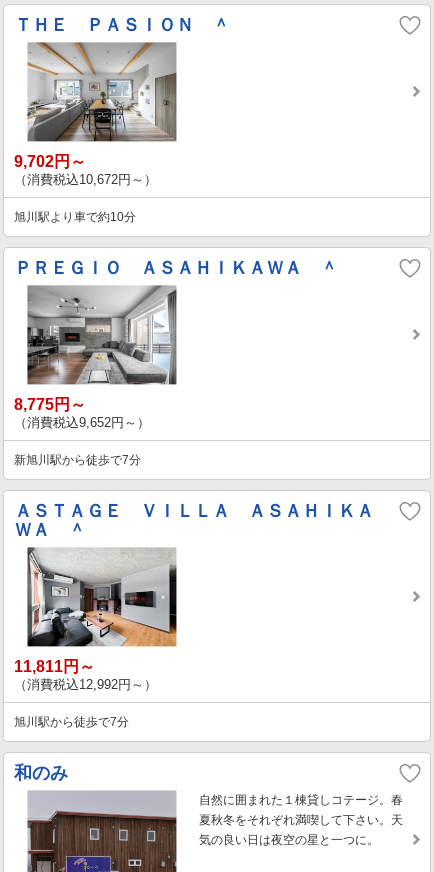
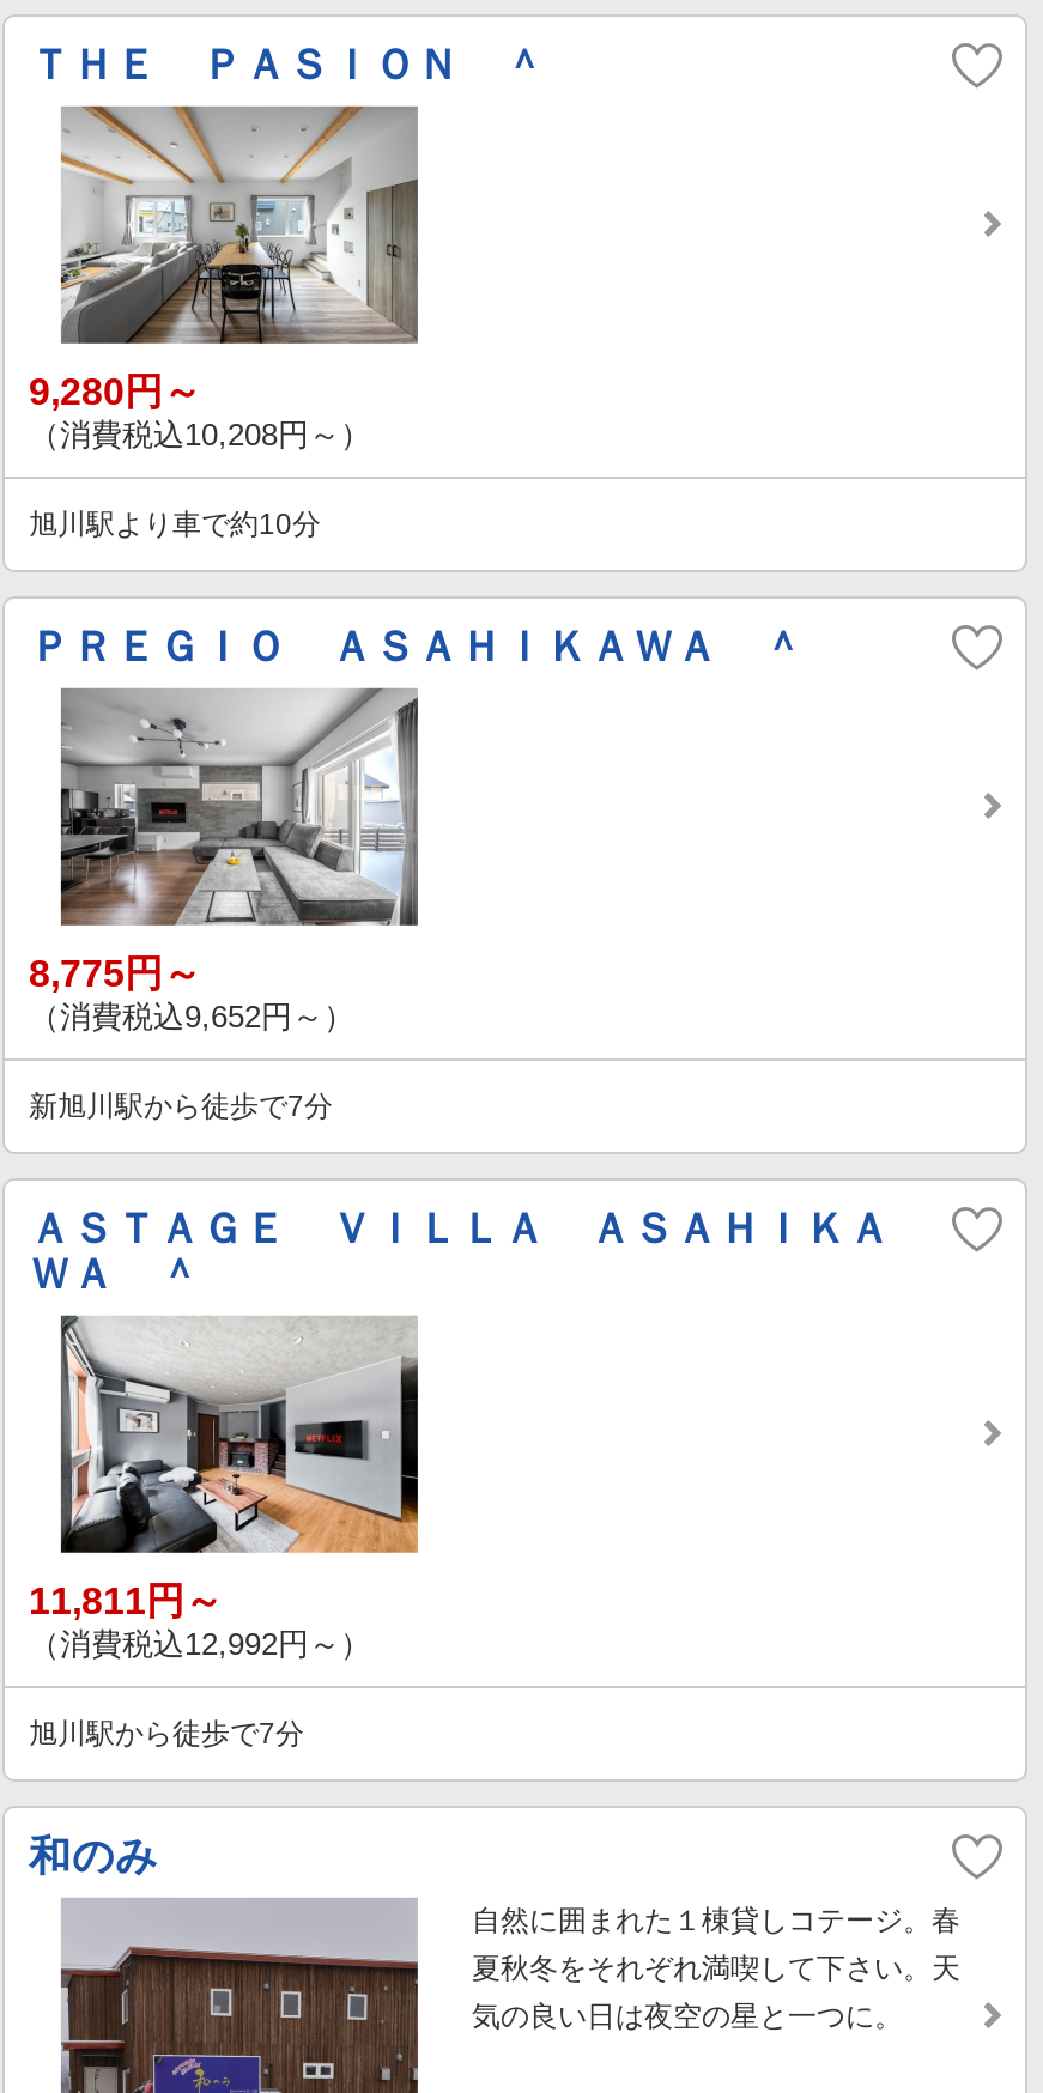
[14,153,86,170] 9,702円～ -> [29,372,201,413] 9,280円～
[14,172,157,187] （消費税込10,672円～） -> [29,417,371,453] （消費税込10,208円～）

